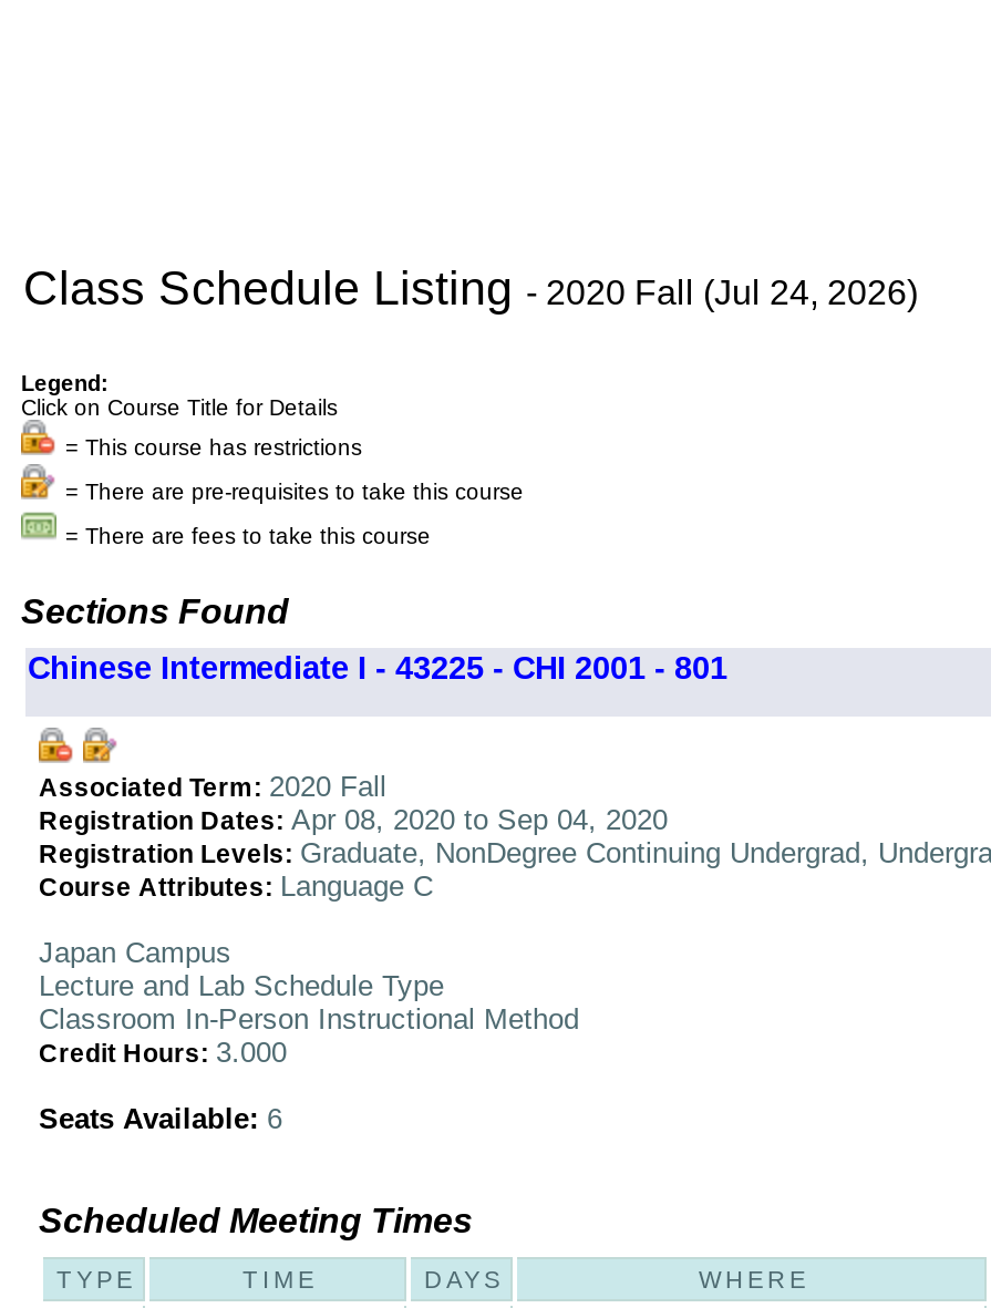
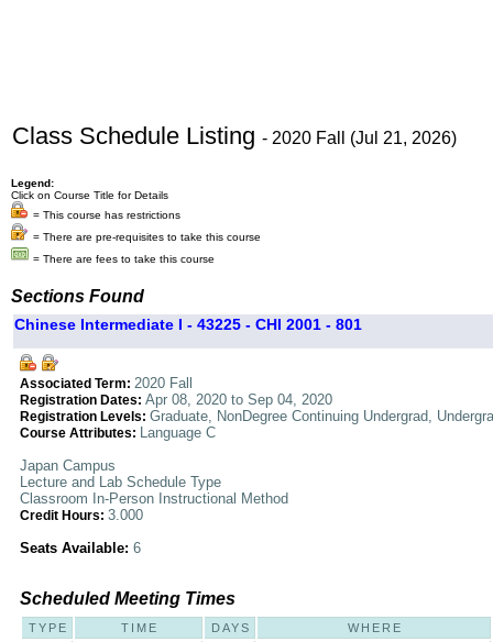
[23,260,918,316] Class Schedule Listing - 2020 Fall (Jul 24, 2026) -> [12,122,457,150] Class Schedule Listing - 2020 Fall (Jul 21, 2026)

